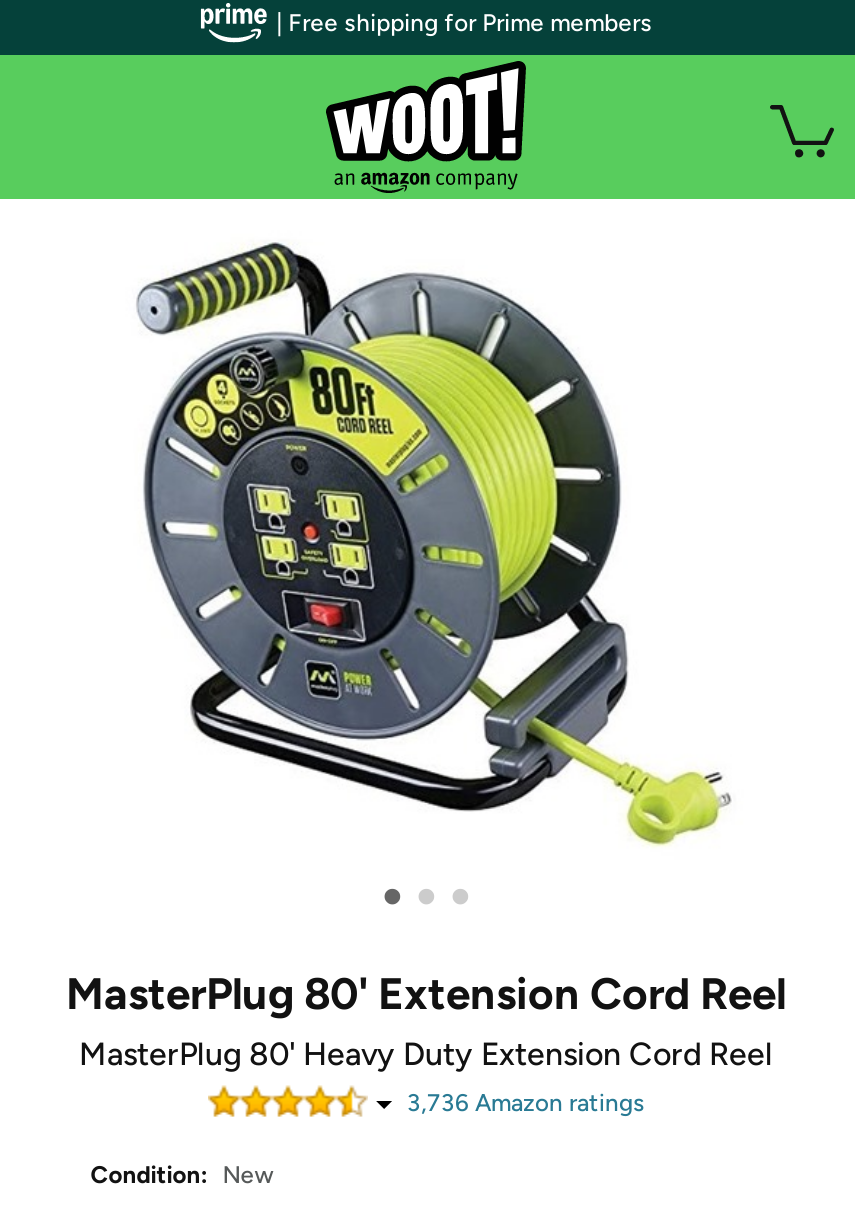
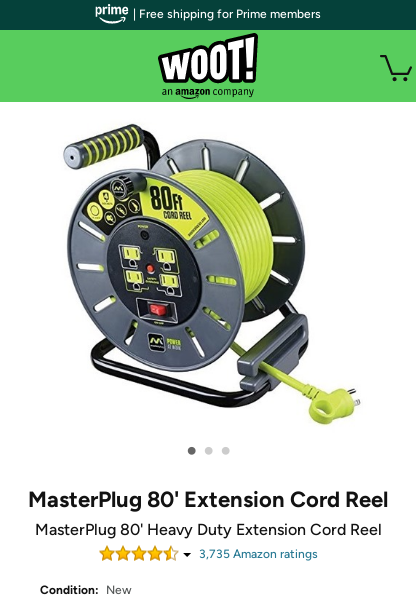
[407,1089,645,1117] 3,736 Amazon ratings -> [198,547,317,561] 3,735 Amazon ratings

